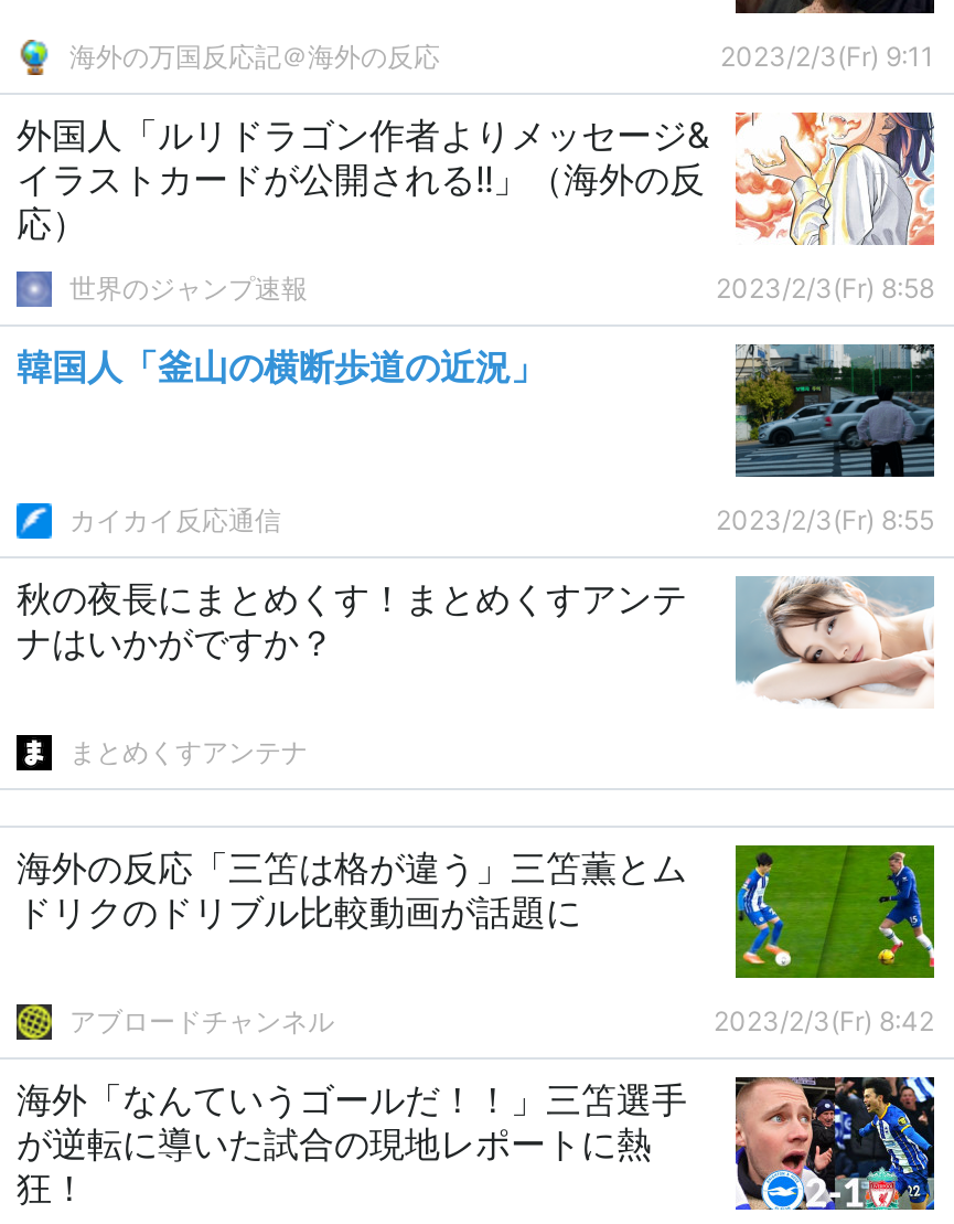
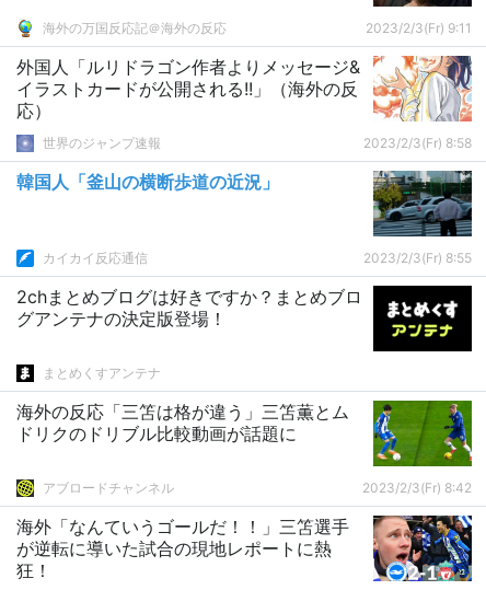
[17,576,934,709] [image] | 秋の夜長にまとめくす！まとめくすアンテ | ナはいかがですか？ -> [16,285,473,352] [image] | 2chまとめブログは好きですか？まとめブロ | グアンテナの決定版登場！

